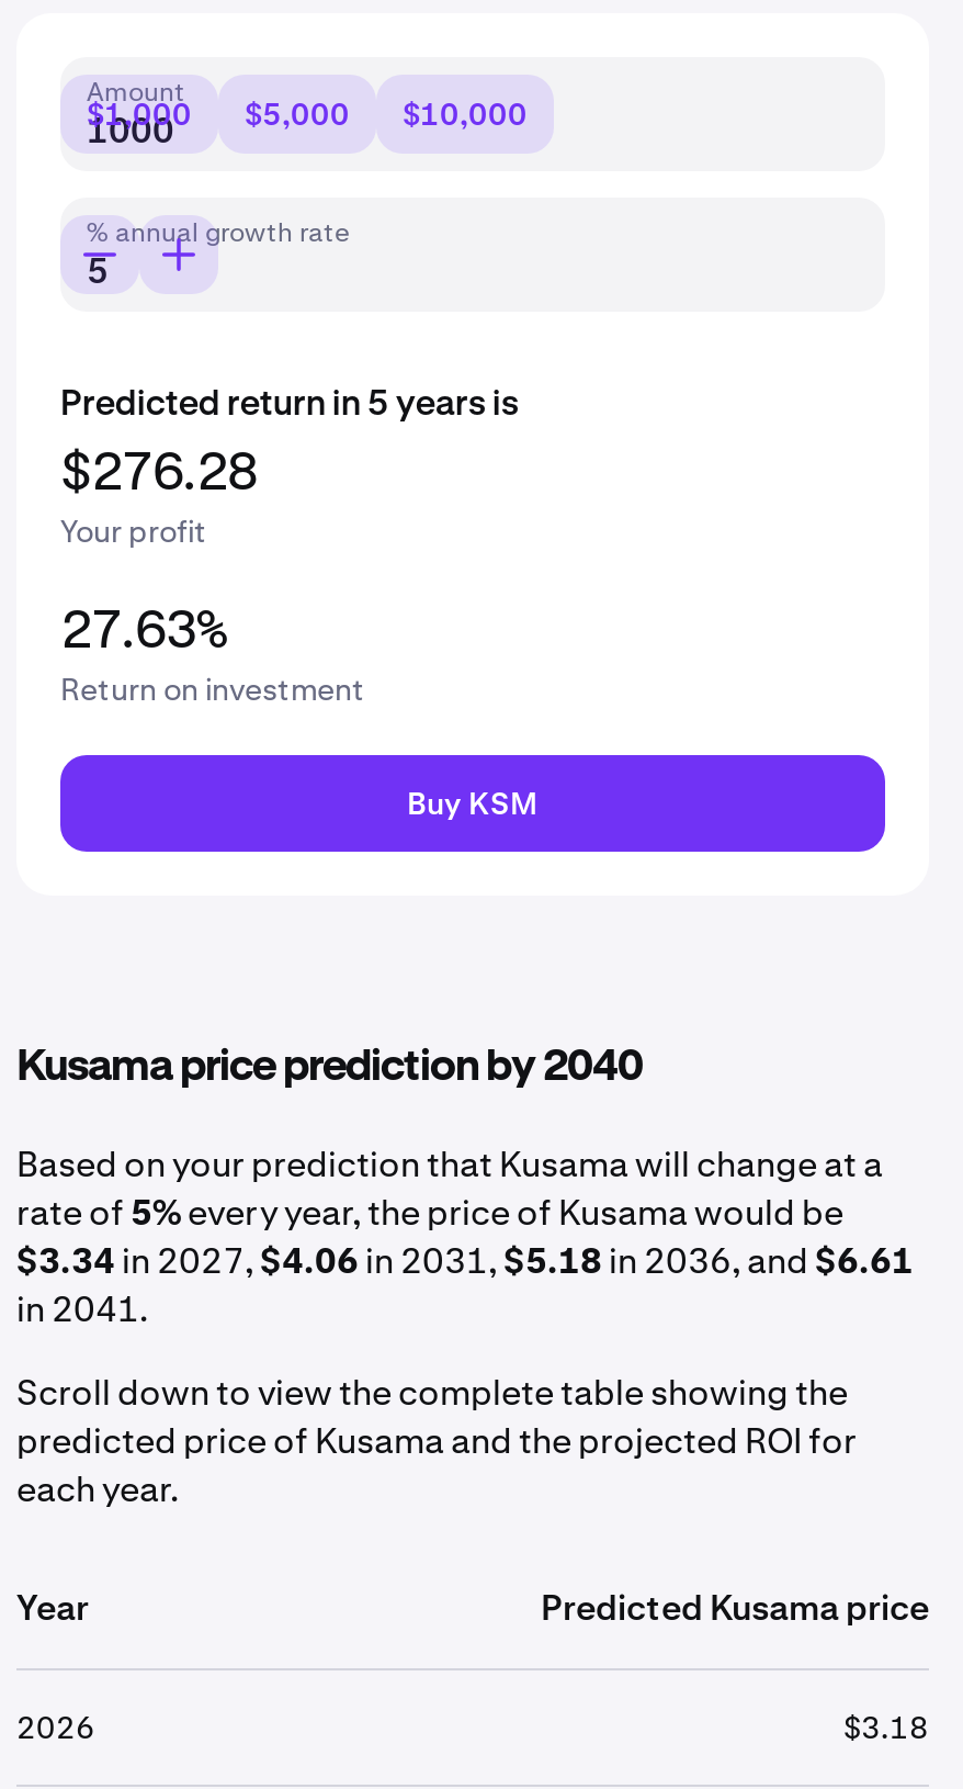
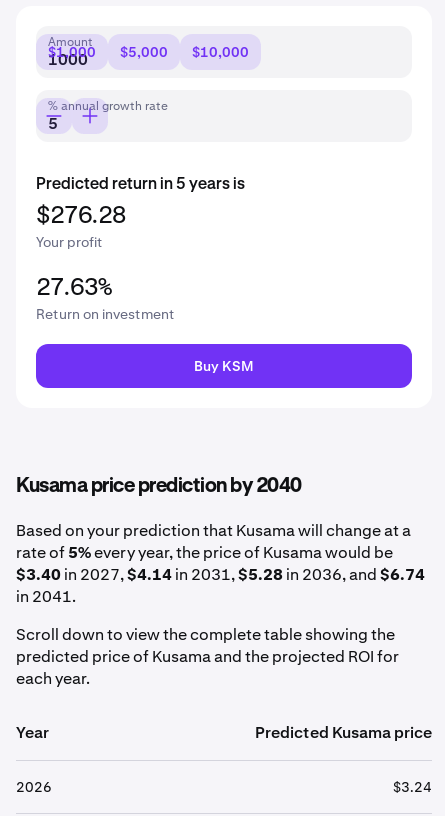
[16,1238,914,1284] $3.34 in 2027, $4.06 in 2031, $5.18 in 2036, and $6.61 -> [16,564,425,585] $3.40 in 2027, $4.14 in 2031, $5.28 in 2036, and $6.74
[843,1708,929,1747] $3.18 -> [393,778,432,796] $3.24

